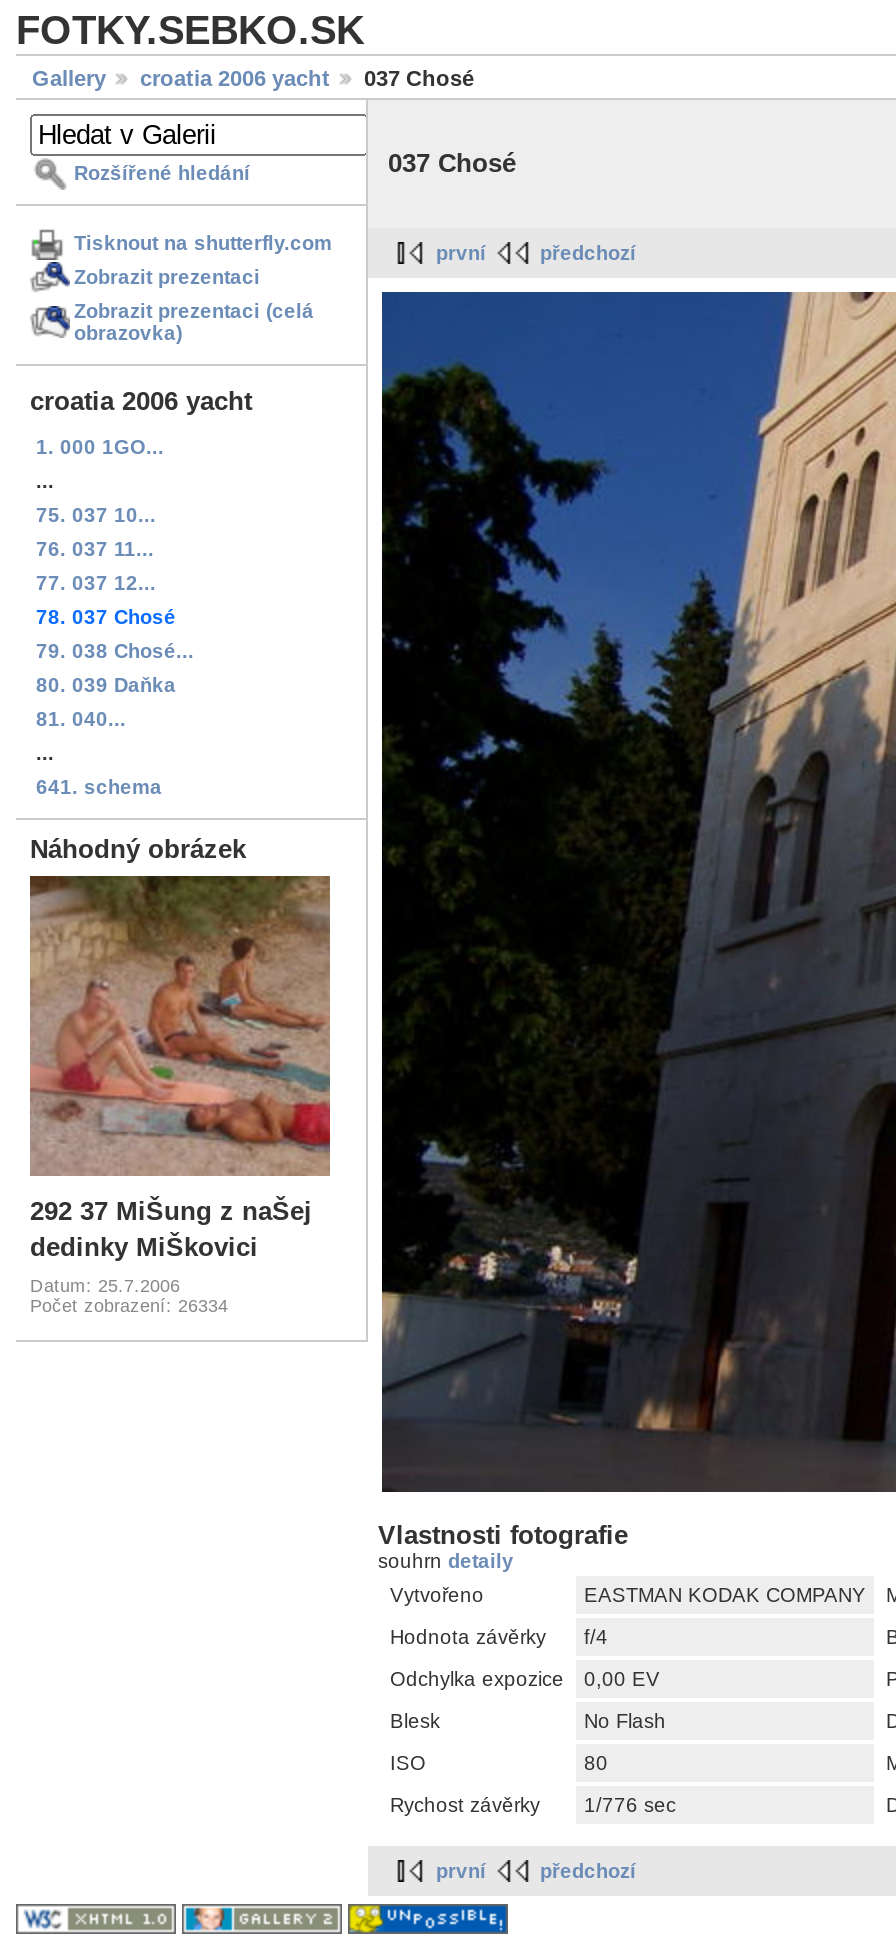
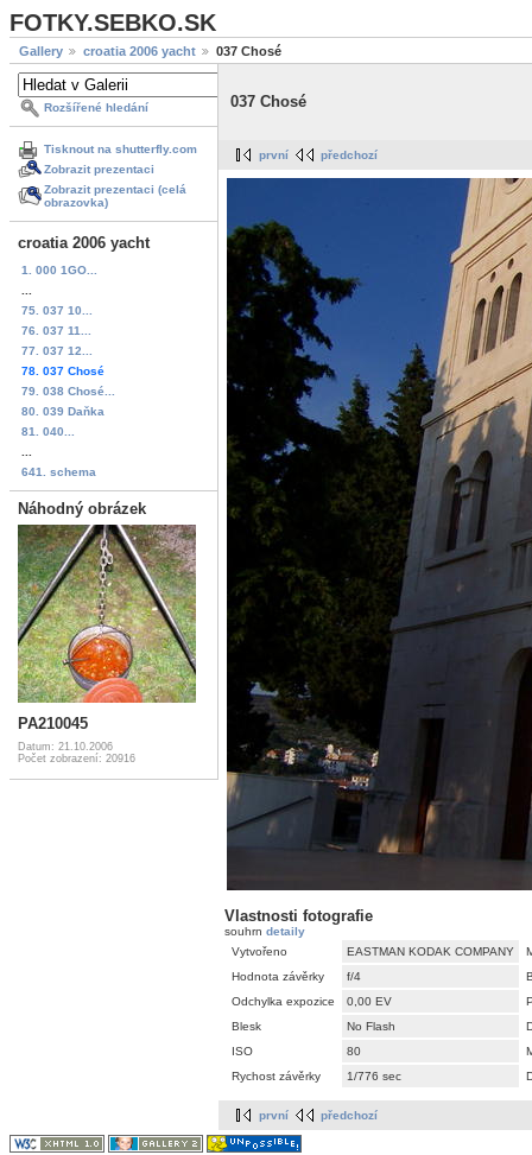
[30,876,332,1261] [image] | 292 37 MiŠung z naŠej | dedinky MiŠkovici -> [17,525,197,732] [image] | PA210045
[30,1276,228,1316] Datum: 25.7.2006 | Počet zobrazení: 26334 -> [18,741,135,764] Datum: 21.10.2006 | Počet zobrazení: 20916

